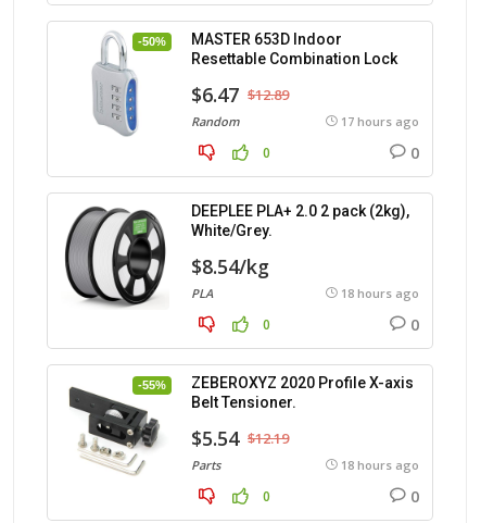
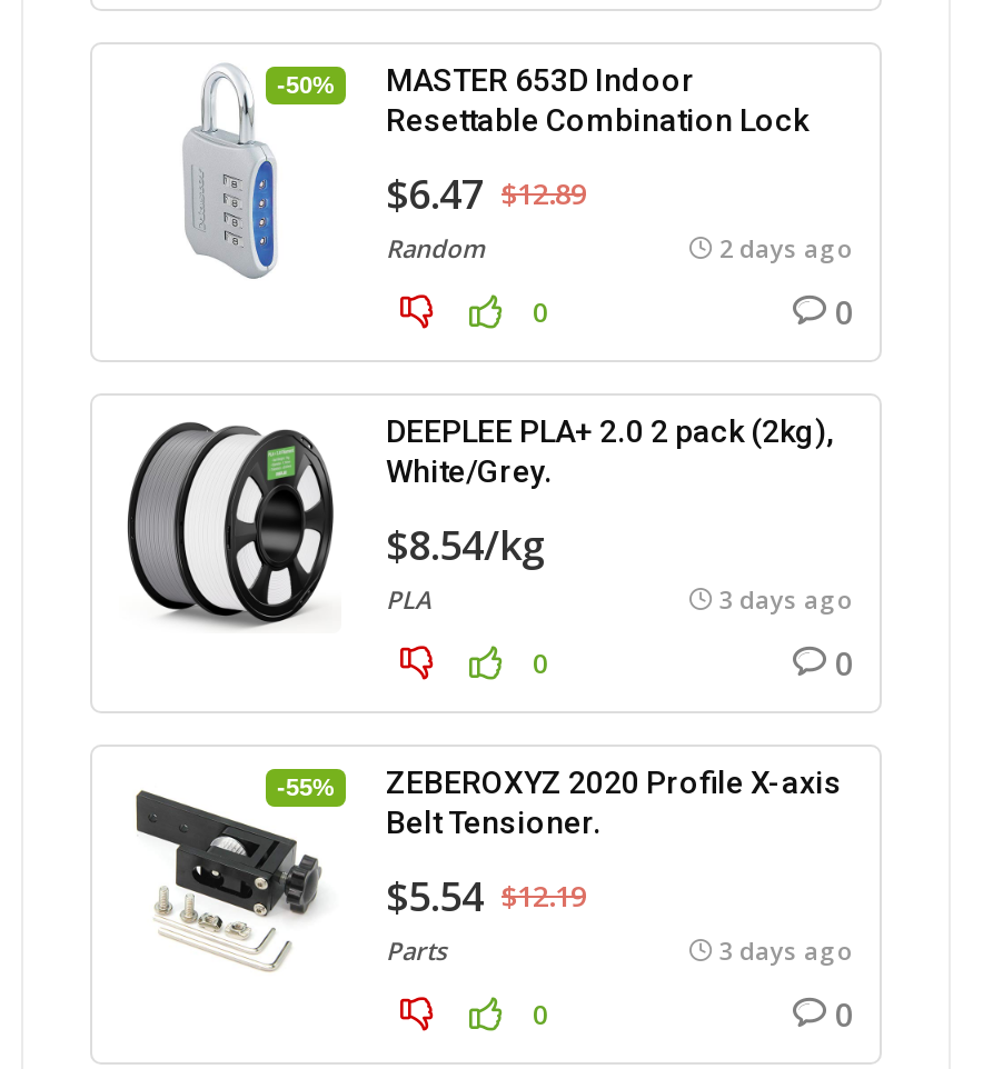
[341,113,419,129] 17 hours ago -> [719,231,853,264] 2 days ago
[341,285,419,301] 18 hours ago -> [719,582,853,616] 3 days ago
[341,457,419,473] 18 hours ago -> [719,933,853,967] 3 days ago

